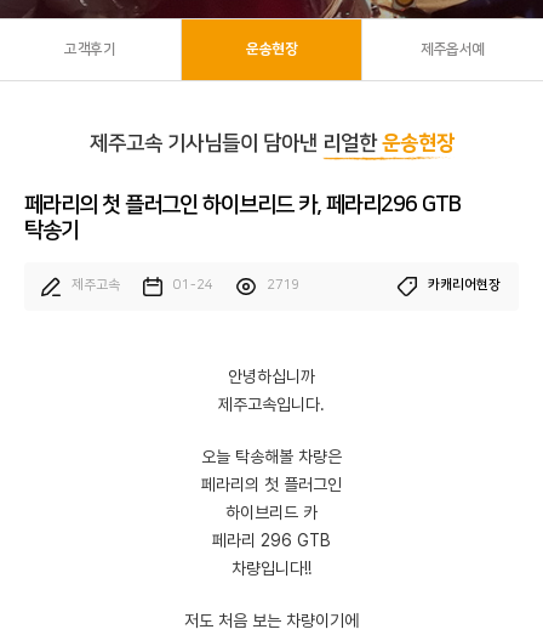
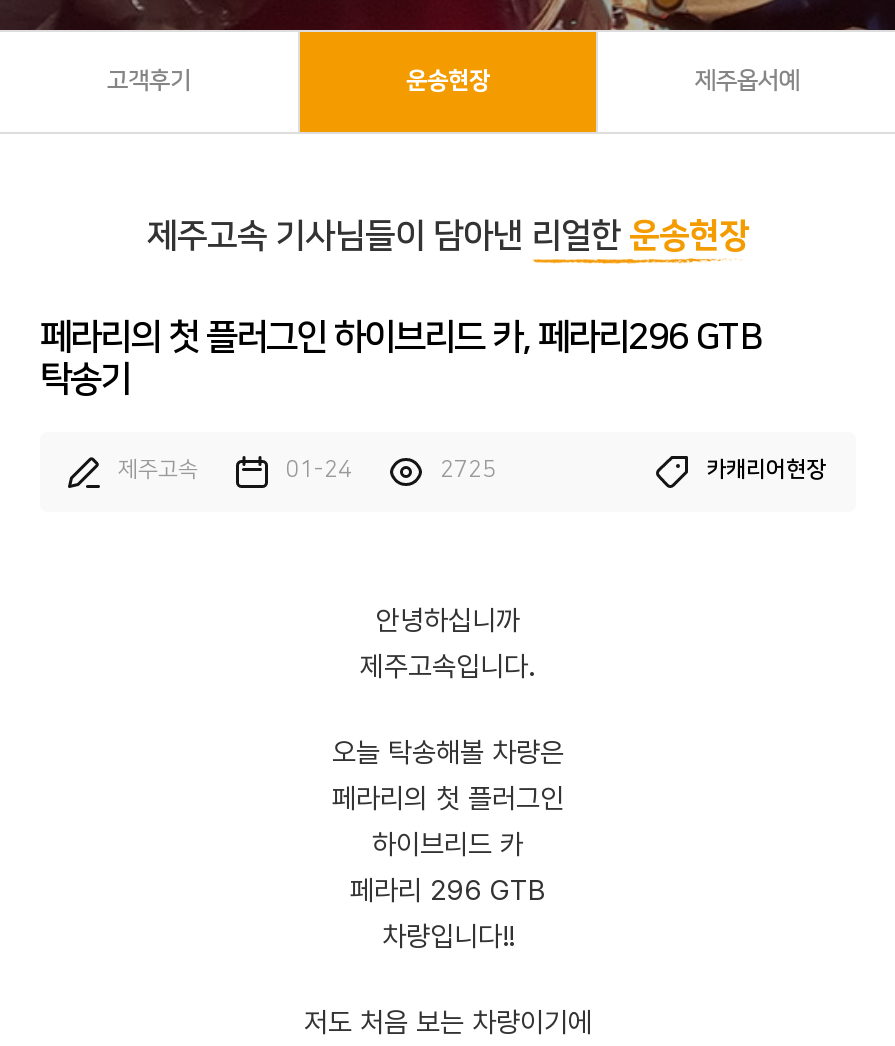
[267,278,313,293] 2719 -> [440,458,516,482] 2725

